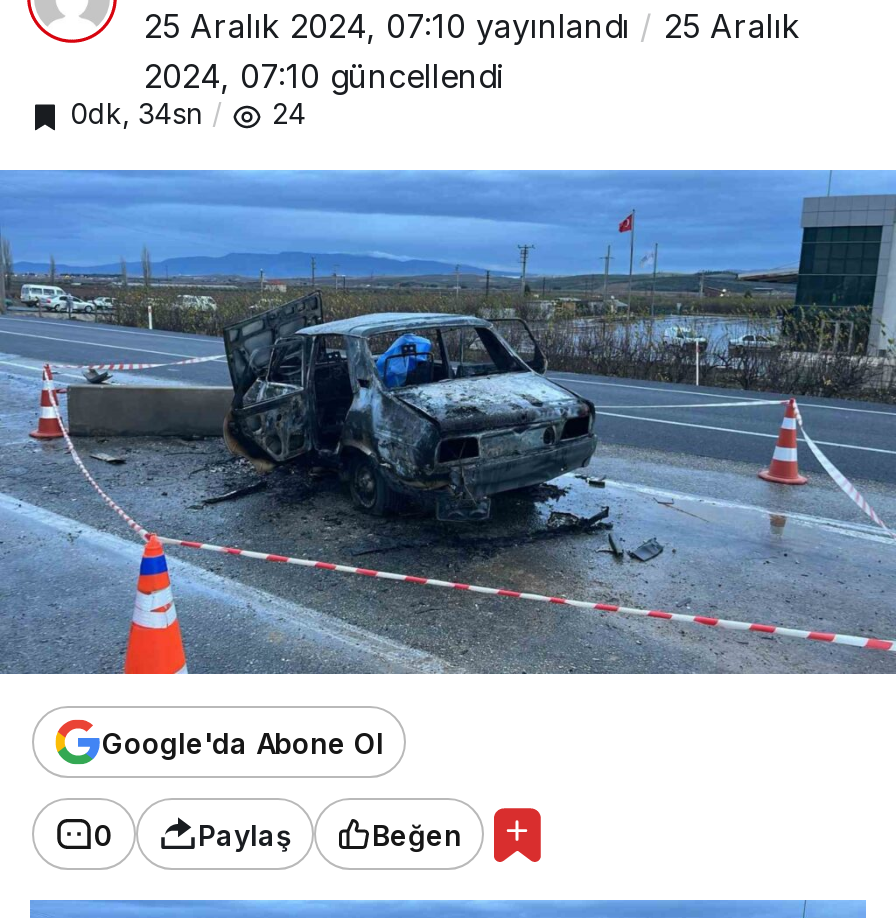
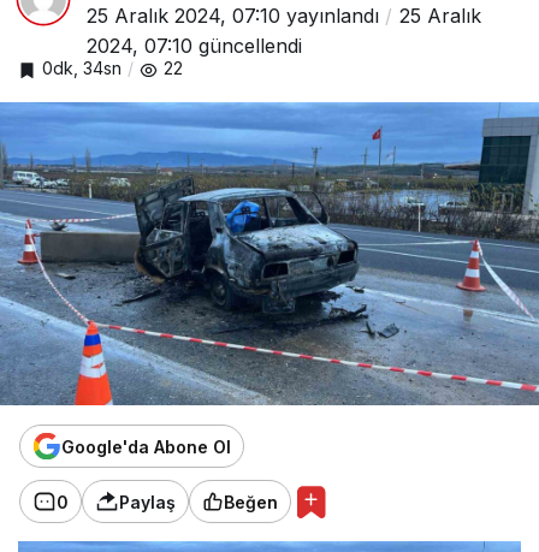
[272,96,306,130] 24 -> [164,58,183,78] 22

